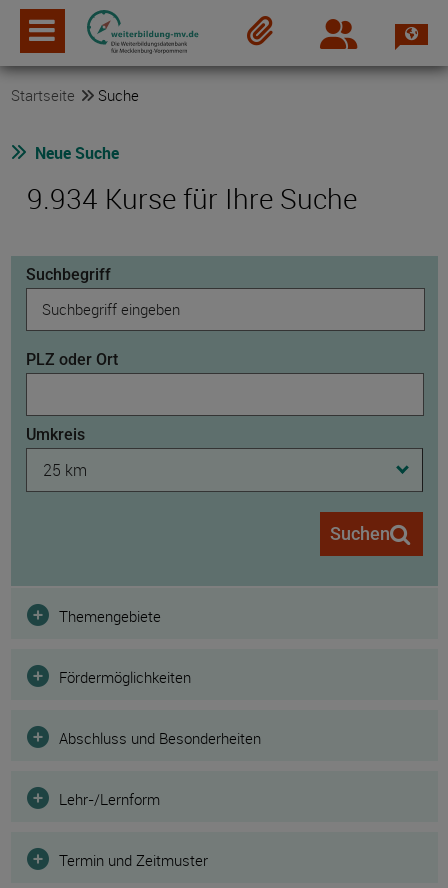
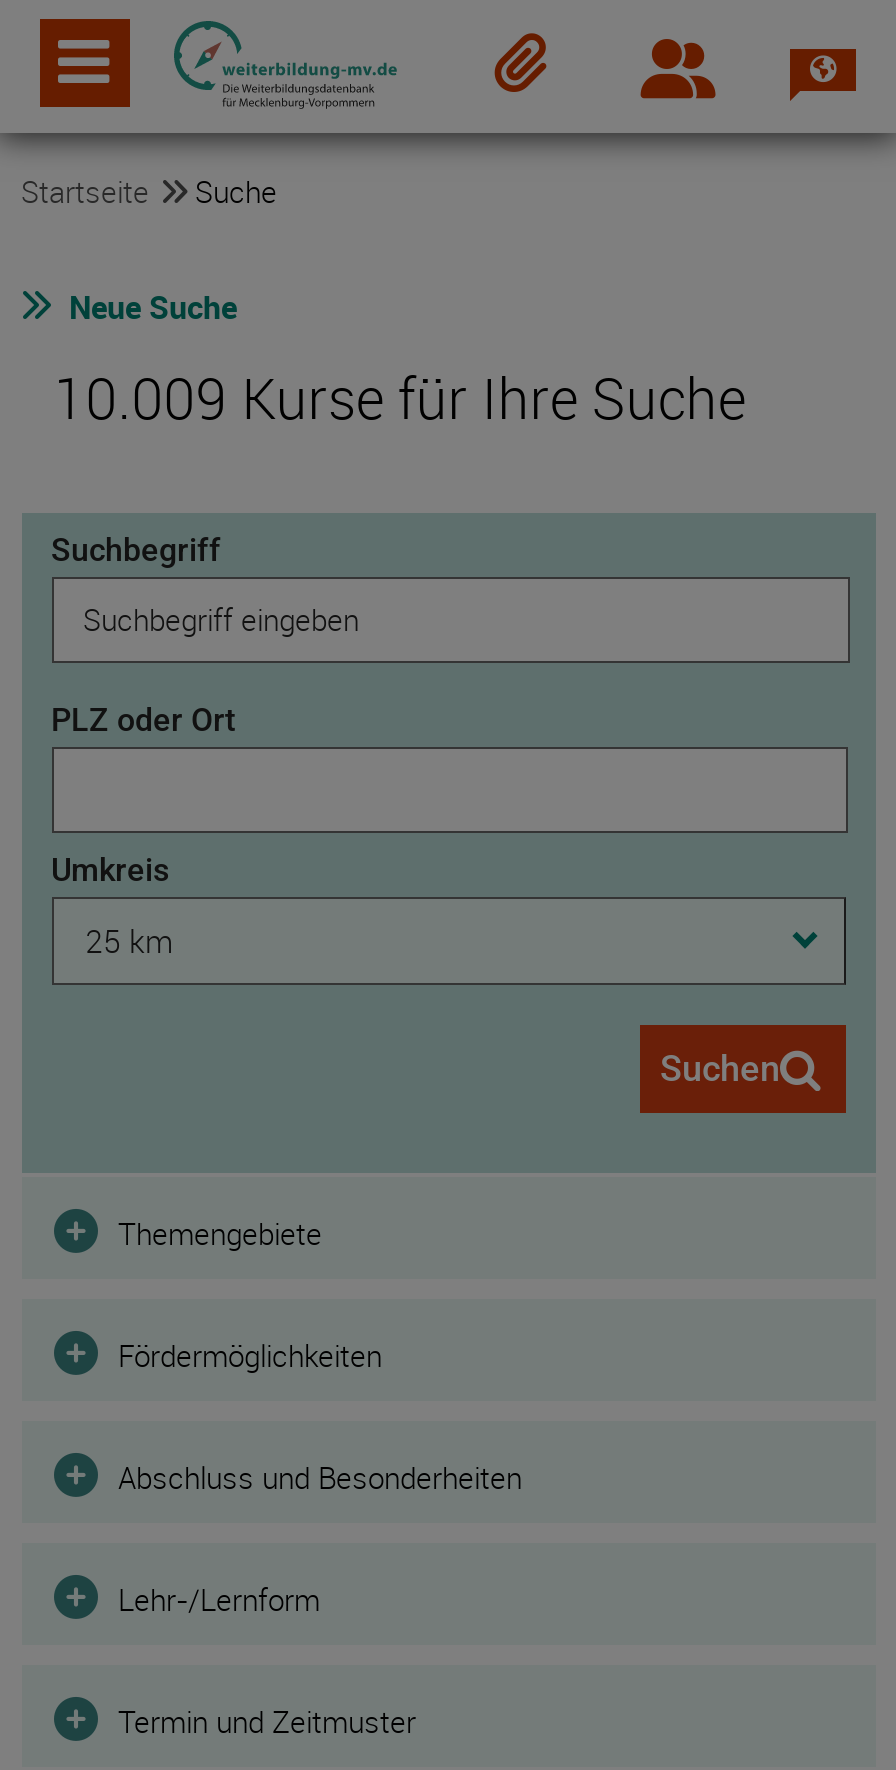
[27,180,357,217] 9.934 Kurse für Ihre Suche -> [54,361,746,435] 10.009 Kurse für Ihre Suche

